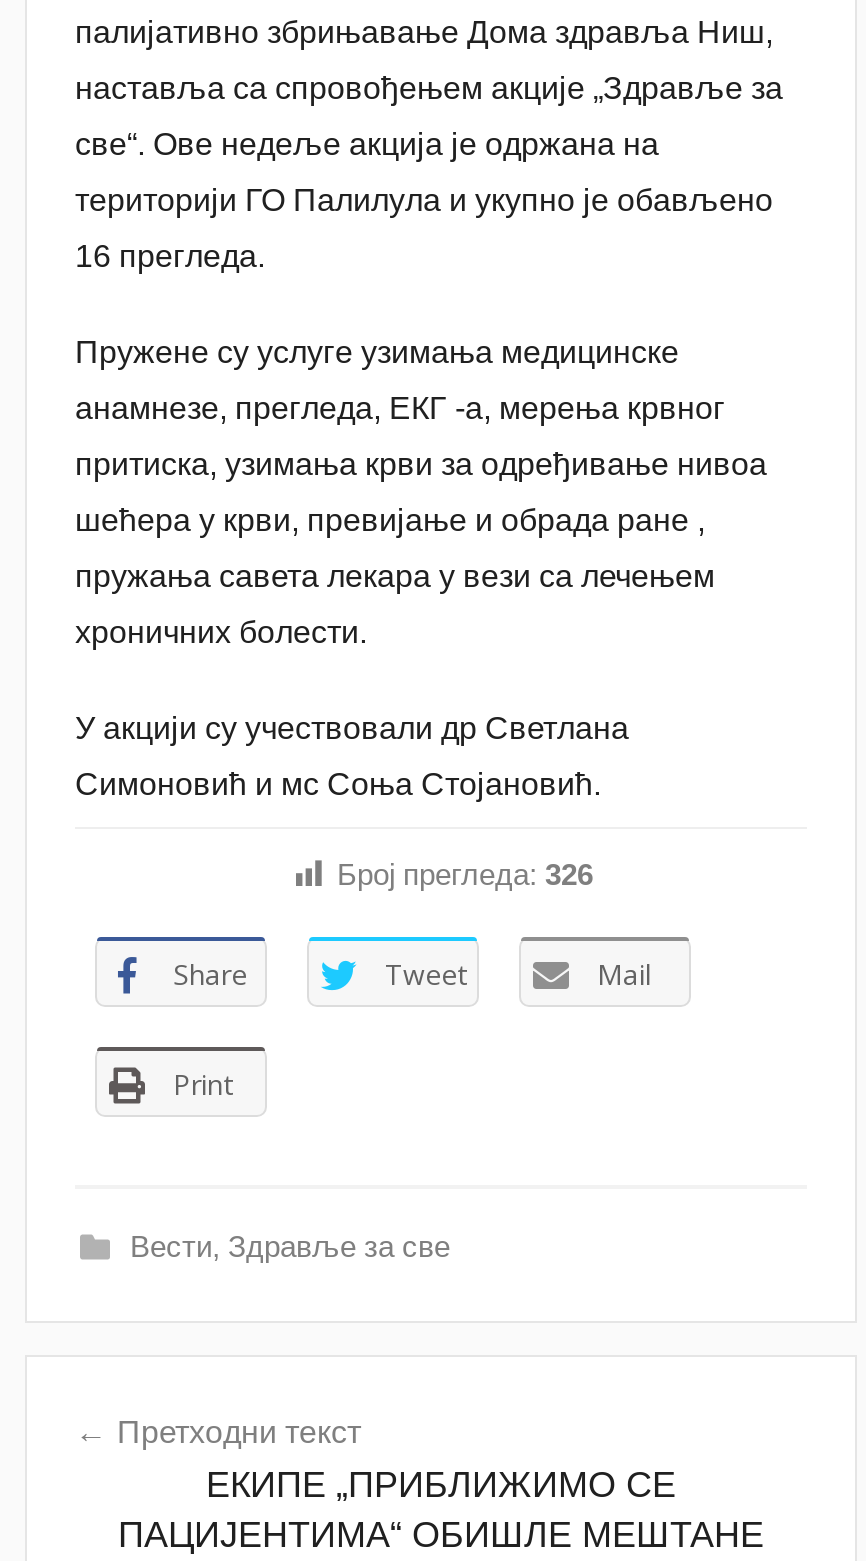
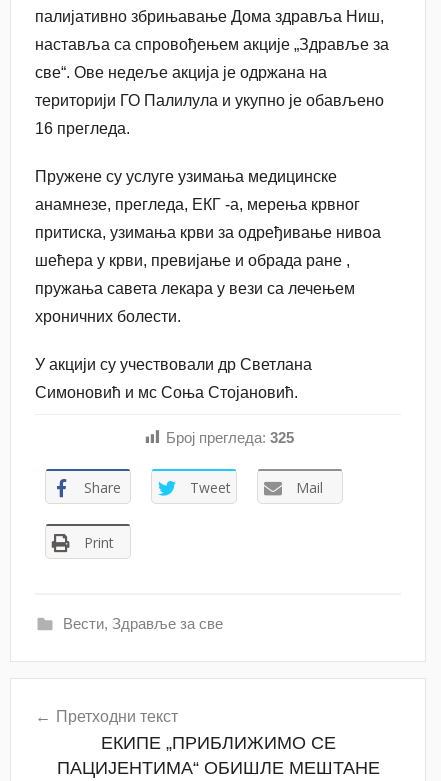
[337,858,593,892] Број прегледа: 326 -> [166,429,294,446] Број прегледа: 325

